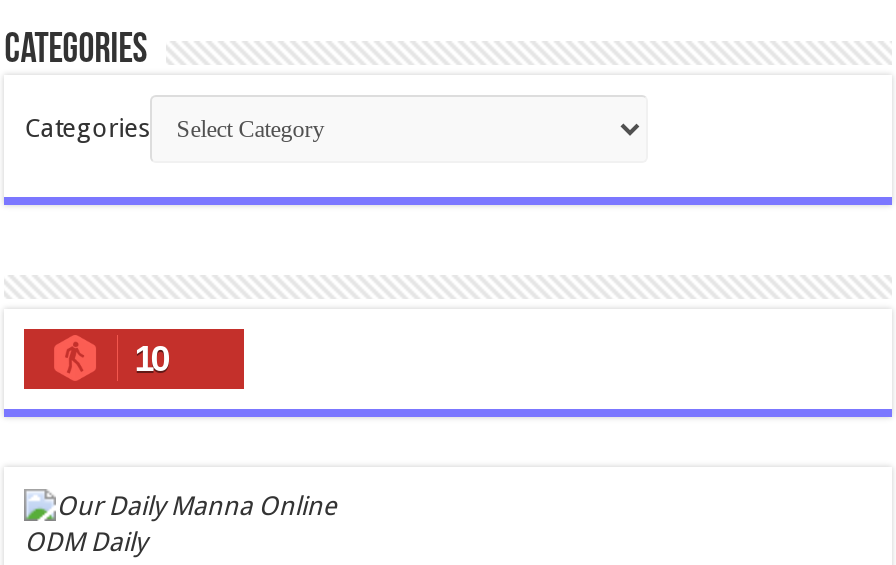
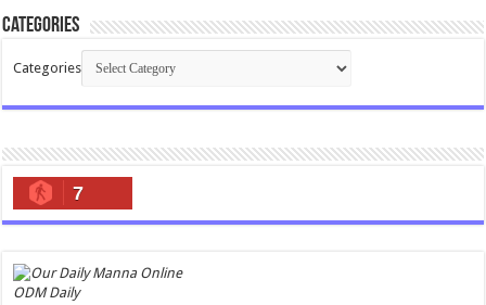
[134,339,166,379] 10 -> [73,182,82,204] 7

